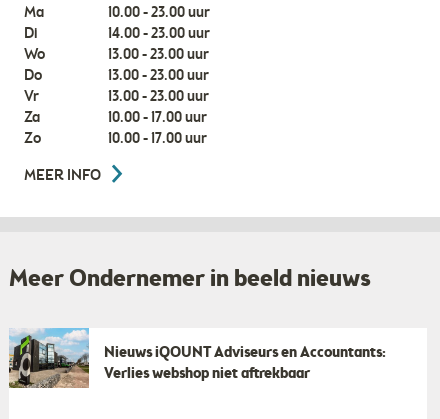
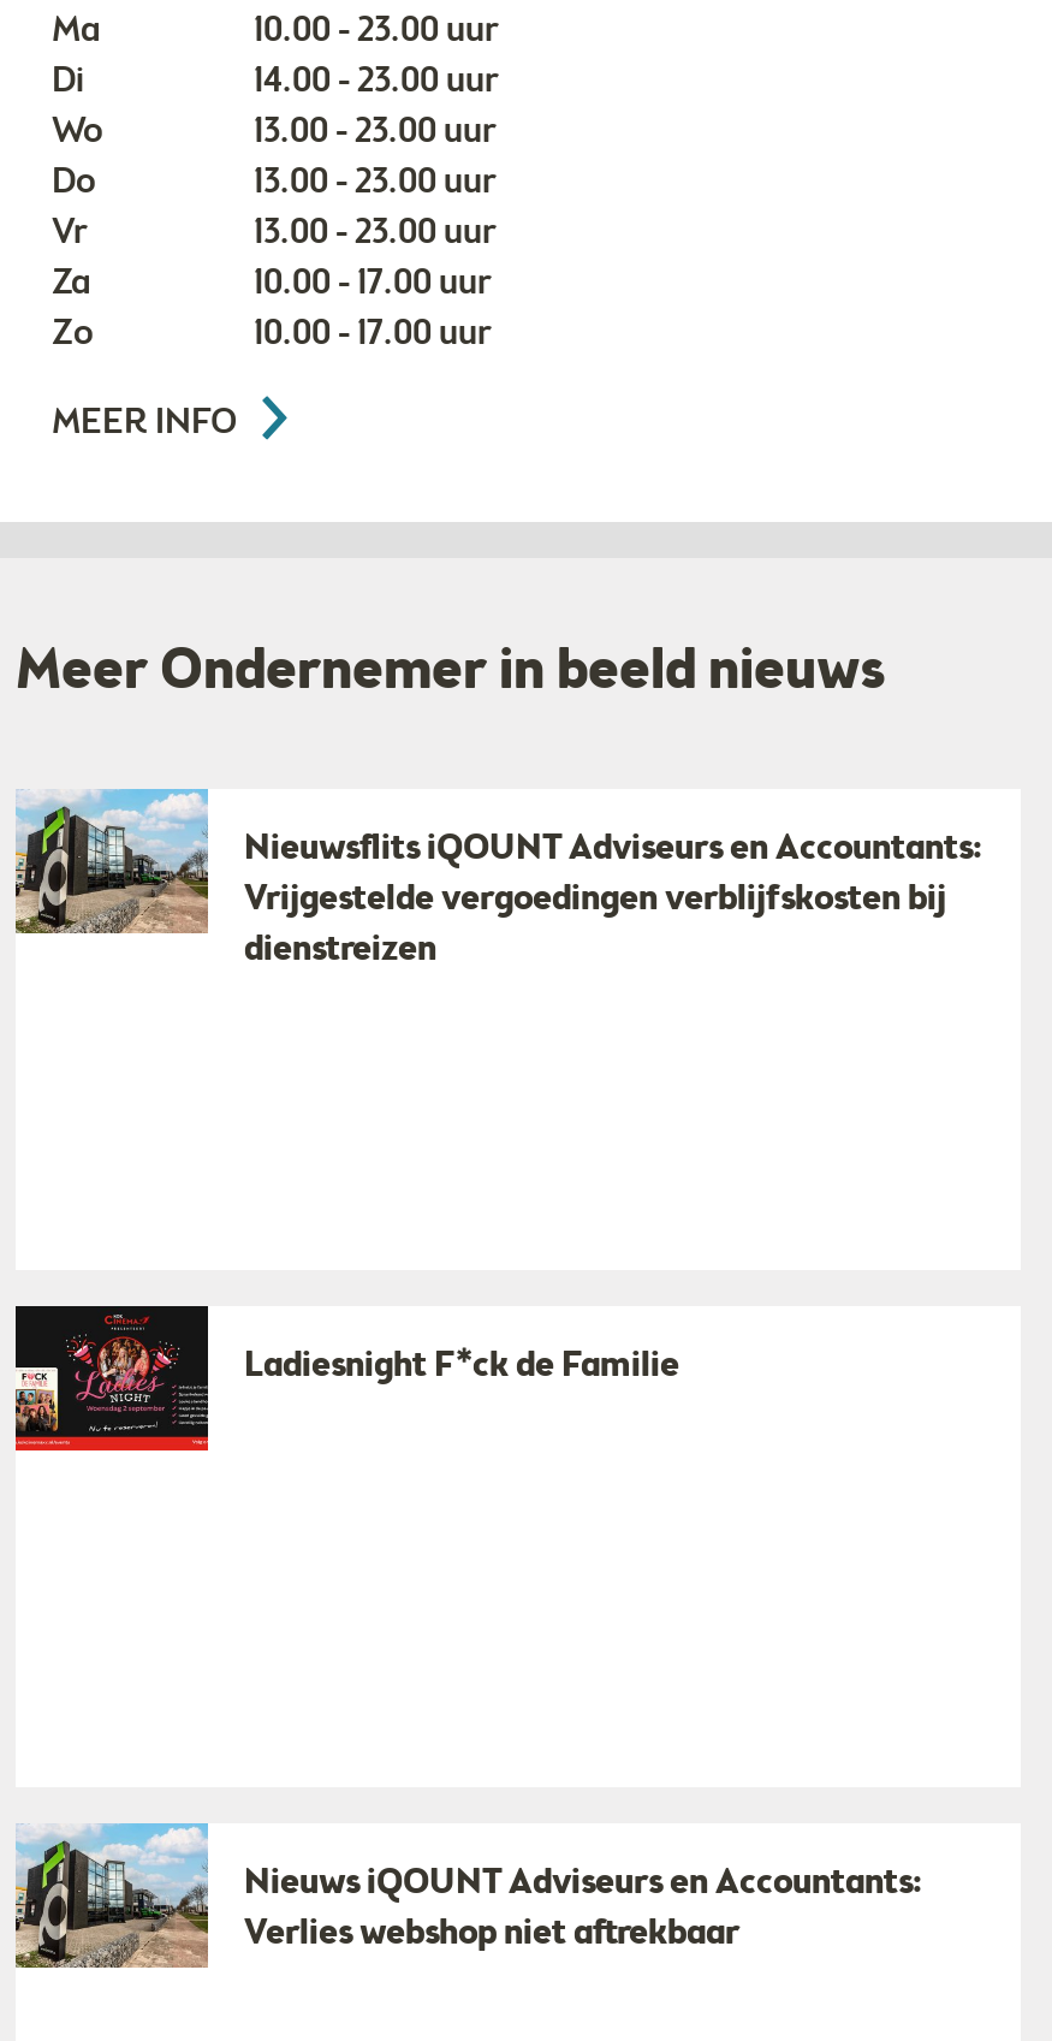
none -> [13,1301,679,1453] [image] | Ladiesnight F*ck de Familie
none -> [244,826,982,975] Nieuwsflits iQOUNT Adviseurs en Accountants: | Vrijgestelde vergoedingen verblijfskosten bij | dienstreizen

